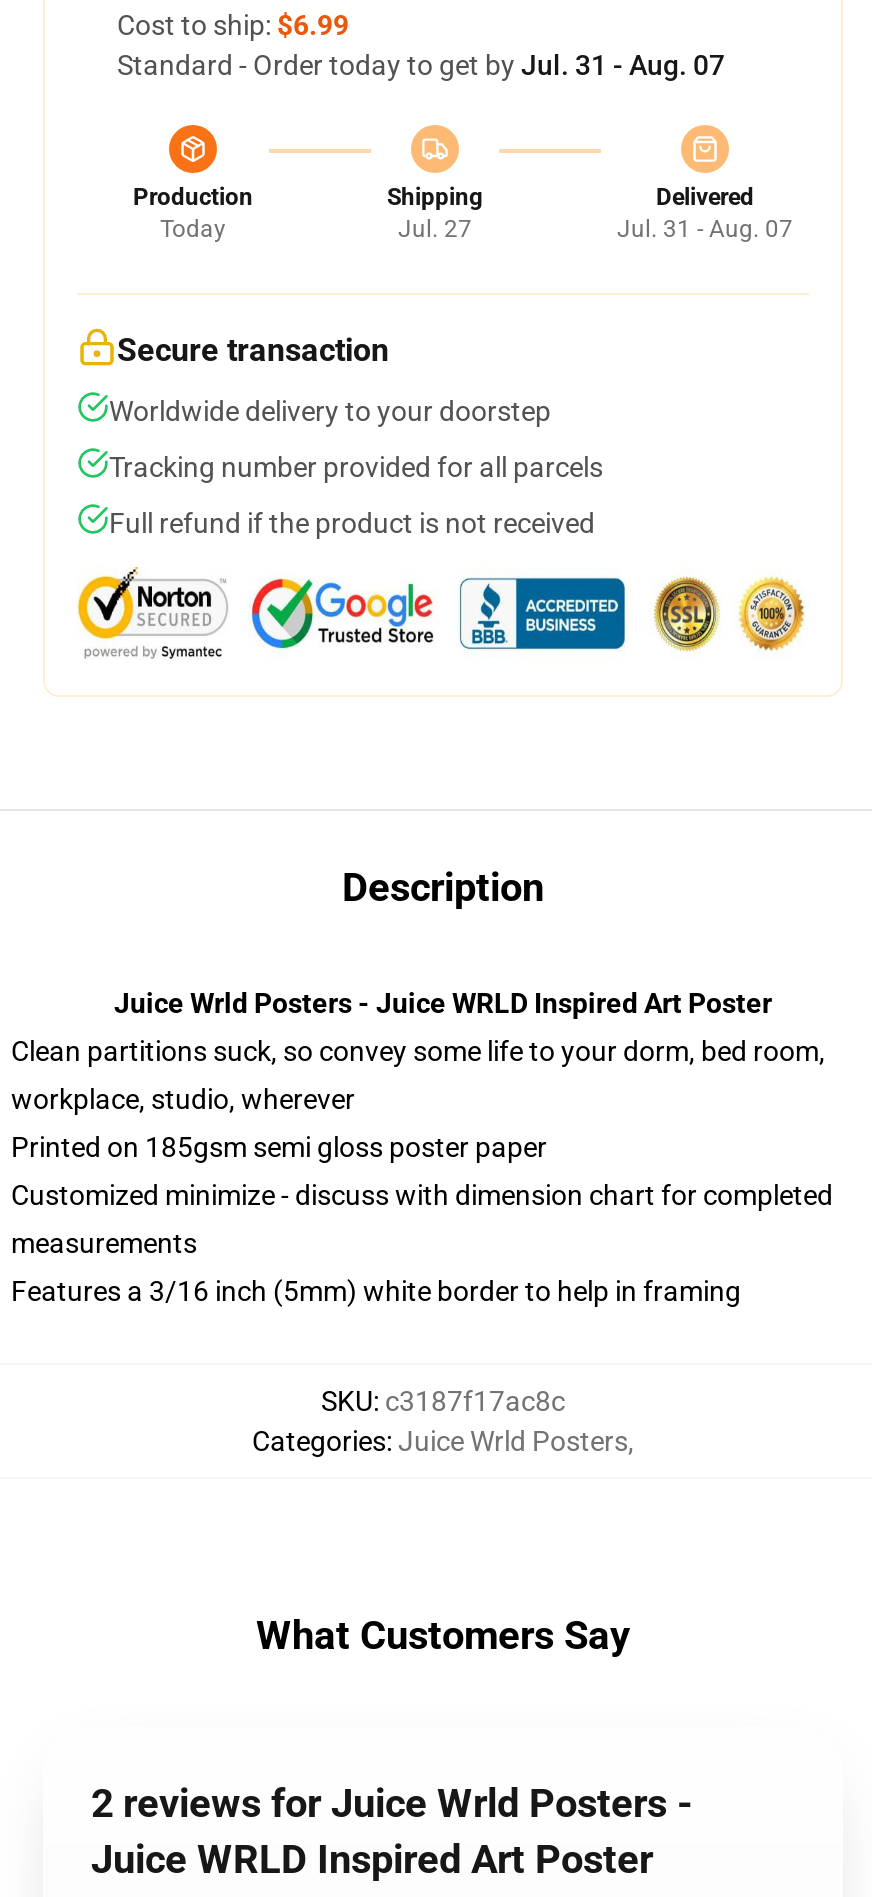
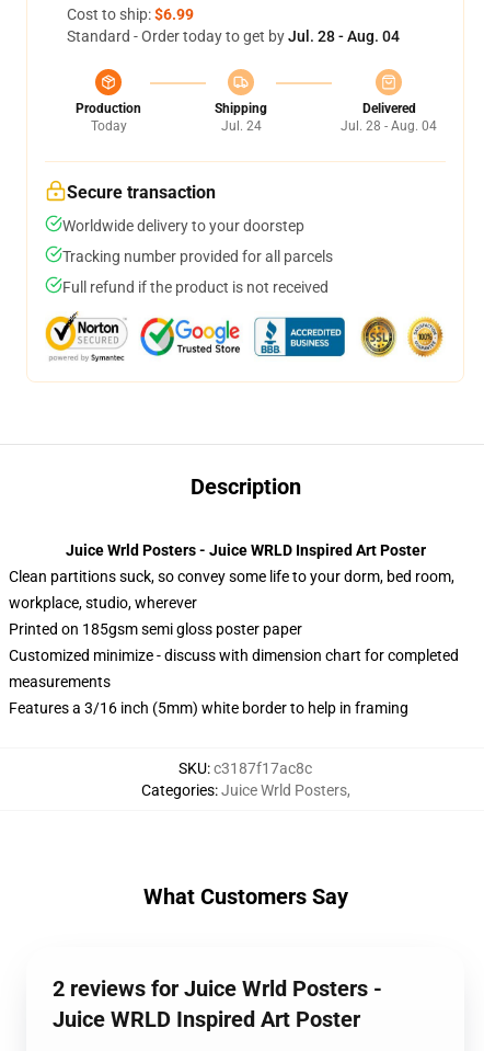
[117,49,725,81] Standard - Order today to get by Jul. 31 - Aug. 07 -> [67,27,400,45] Standard - Order today to get by Jul. 28 - Aug. 04
[398,215,472,243] Jul. 27 -> [221,118,261,134] Jul. 24
[617,215,793,243] Jul. 31 - Aug. 07 -> [341,118,437,134] Jul. 28 - Aug. 04

